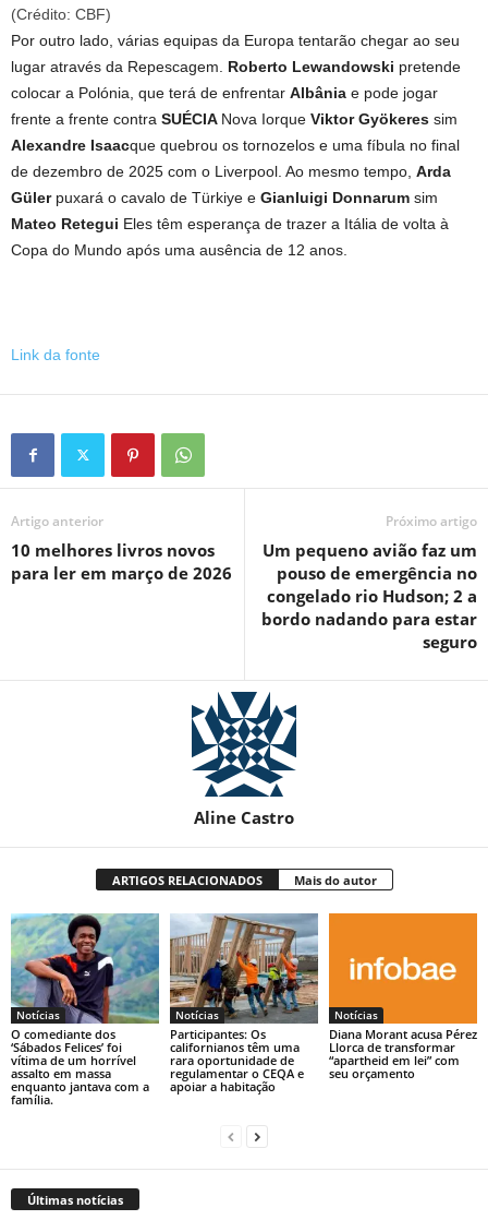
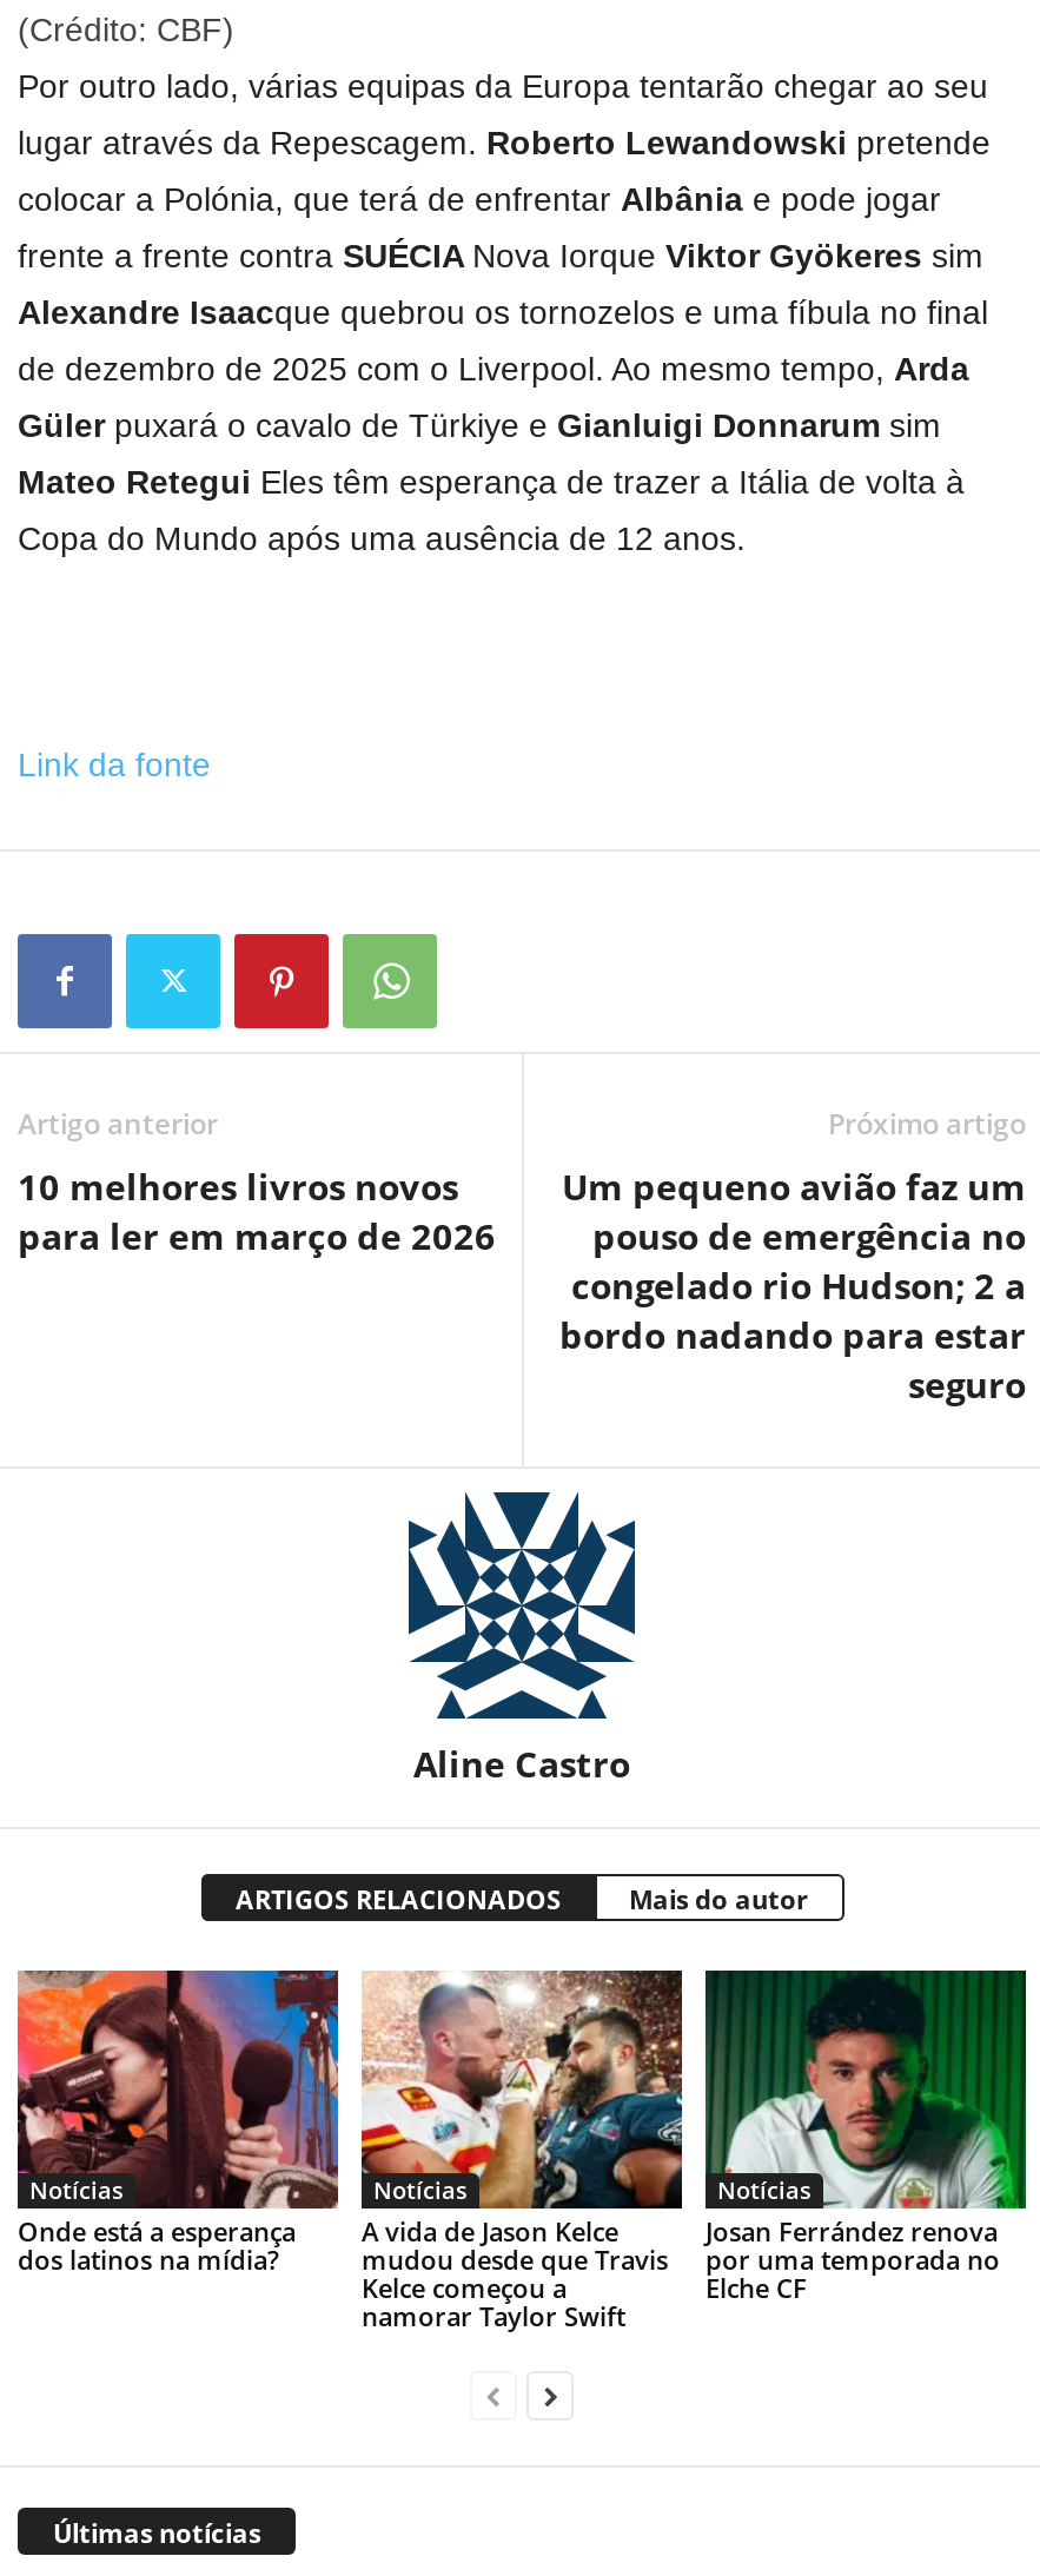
[10,912,160,1108] [image] | O comediante dos | ‘Sábados Felices’ foi | vítima de um horrível | assalto em massa | enquanto jantava com a | família. -> [15,1968,340,2278] [image] | Onde está a esperança | dos latinos na mídia?
[169,912,319,1095] [image] | Participantes: Os | californianos têm uma | rara oportunidade de | regulamentar o CEQA e | apoiar a habitação -> [362,1968,684,2334] [image] | A vida de Jason Kelce | mudou desde que Travis | Kelce começou a | namorar Taylor Swift
[328,912,478,1082] [image] | Diana Morant acusa Pérez | Llorca de transformar | “apartheid em lei” com | seu orçamento -> [703,1968,1028,2306] [image] | Josan Ferrández renova | por uma temporada no | Elche CF

